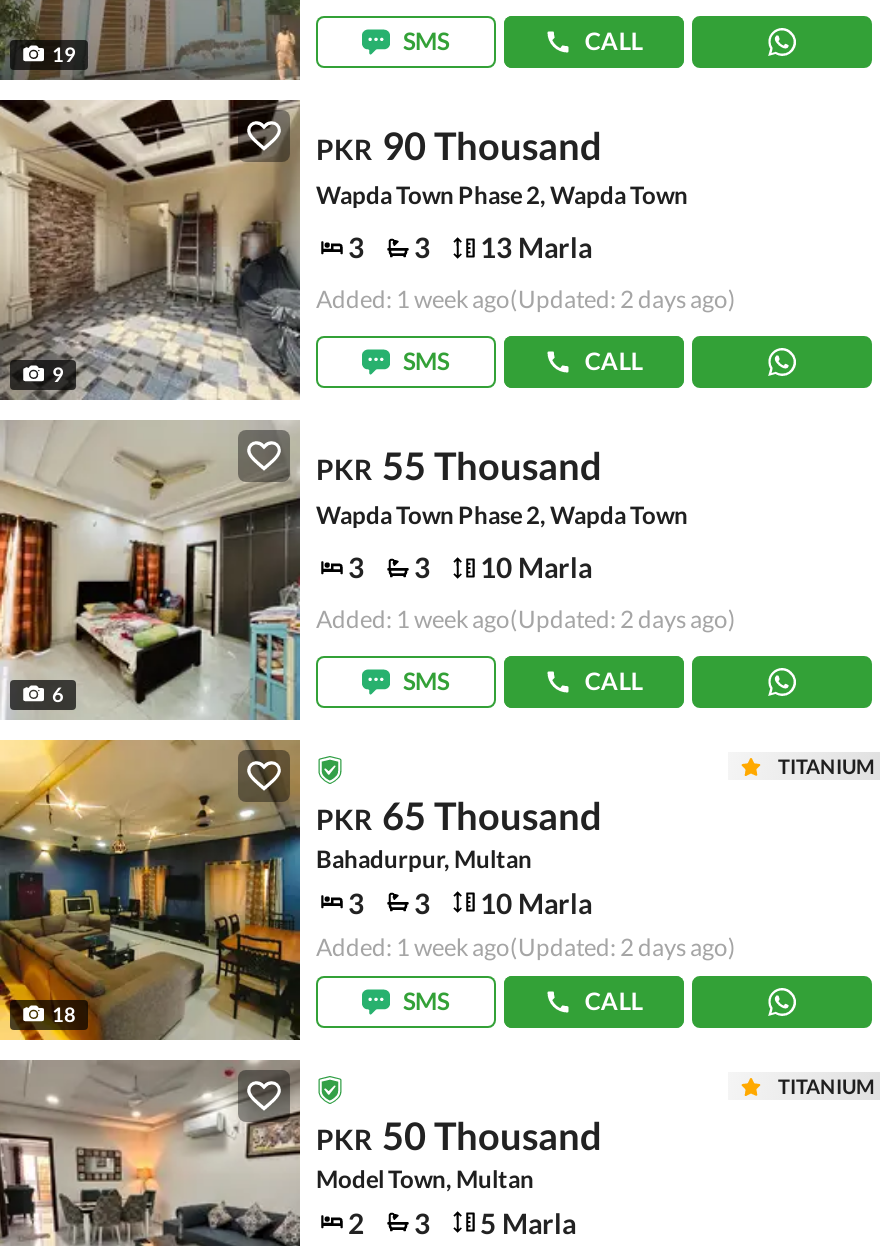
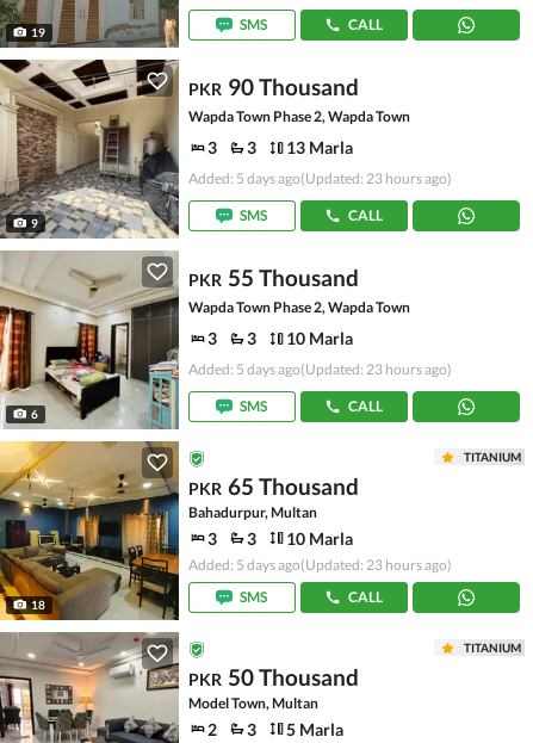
[316,284,736,314] Added: 1 week ago(Updated: 2 days ago) -> [188,169,452,187] Added: 5 days ago(Updated: 23 hours ago)
[316,604,736,634] Added: 1 week ago(Updated: 2 days ago) -> [188,360,452,378] Added: 5 days ago(Updated: 23 hours ago)
[316,931,736,961] Added: 1 week ago(Updated: 2 days ago) -> [188,555,452,573] Added: 5 days ago(Updated: 23 hours ago)

